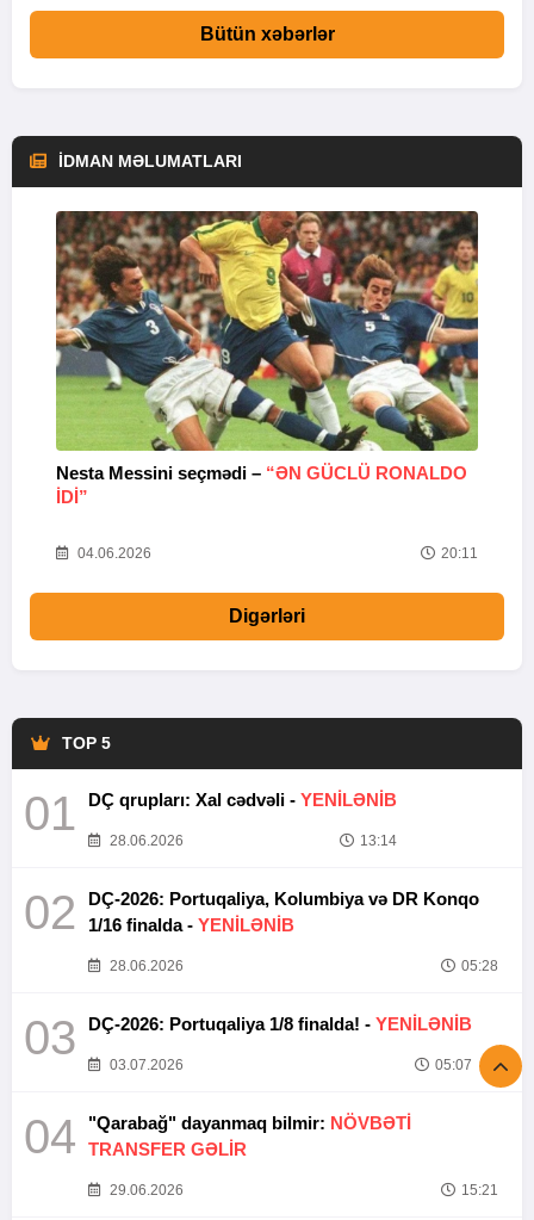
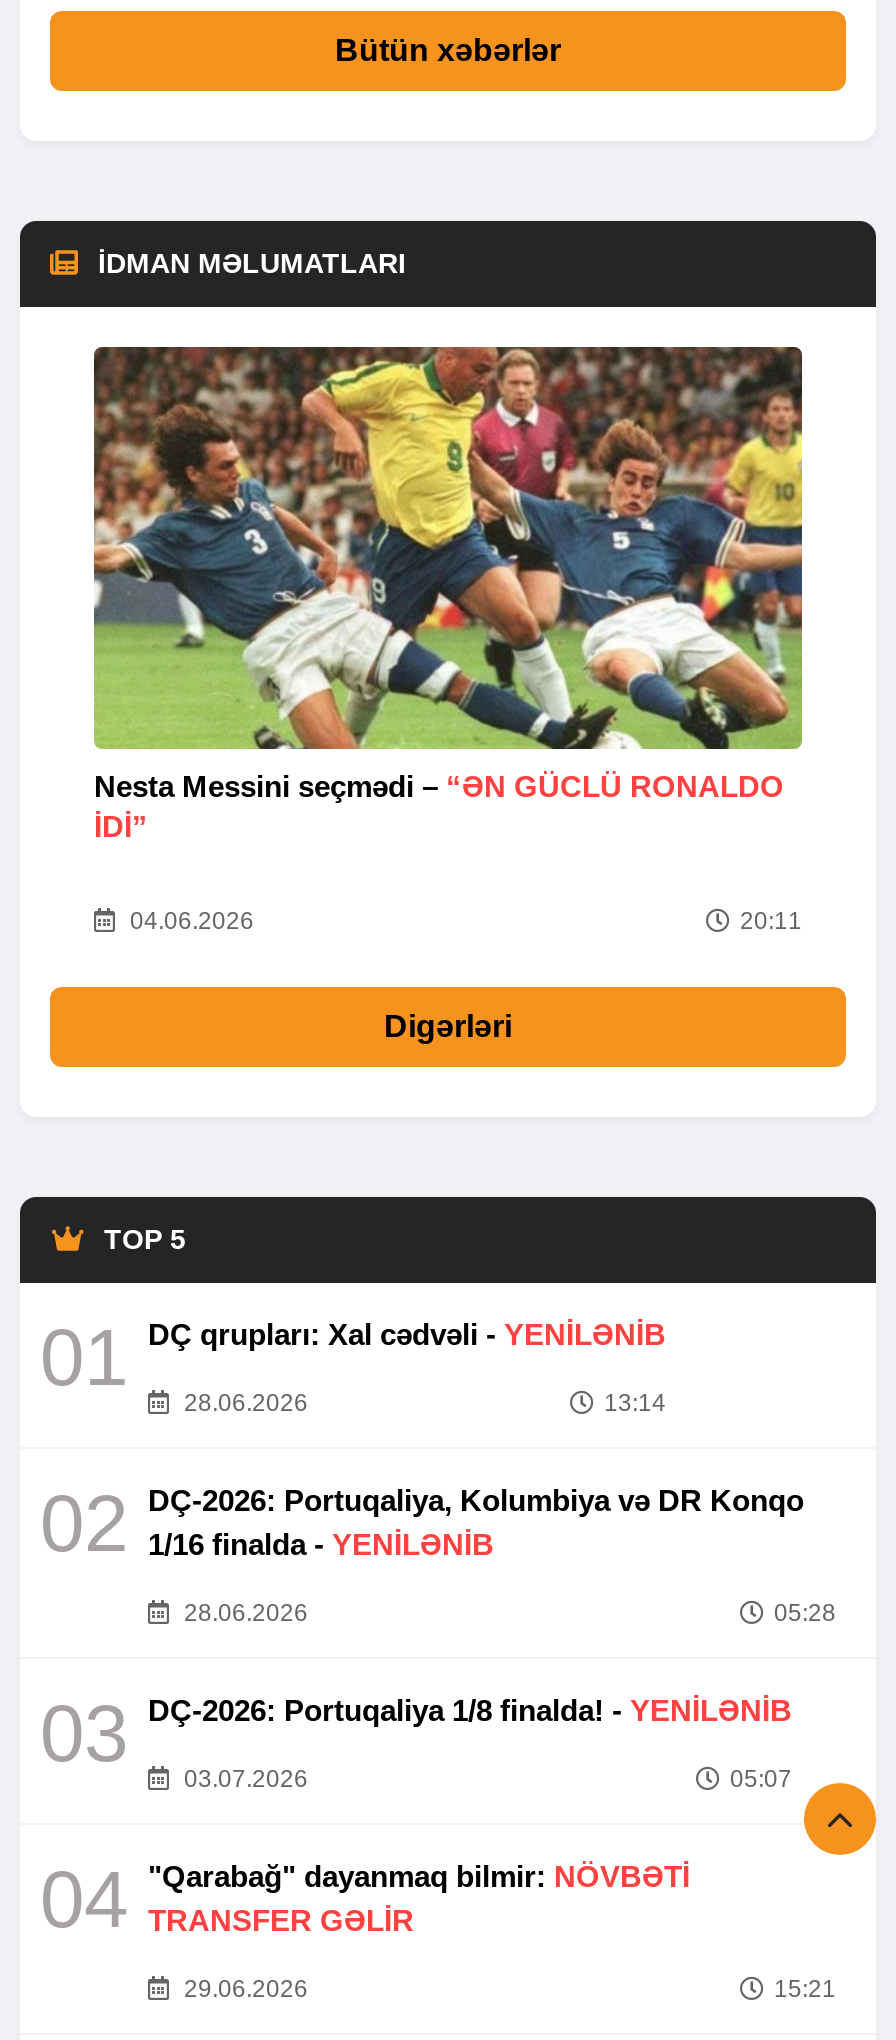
[478,1043,523,1110] [image] -> [802,1745,878,1857] [image]

